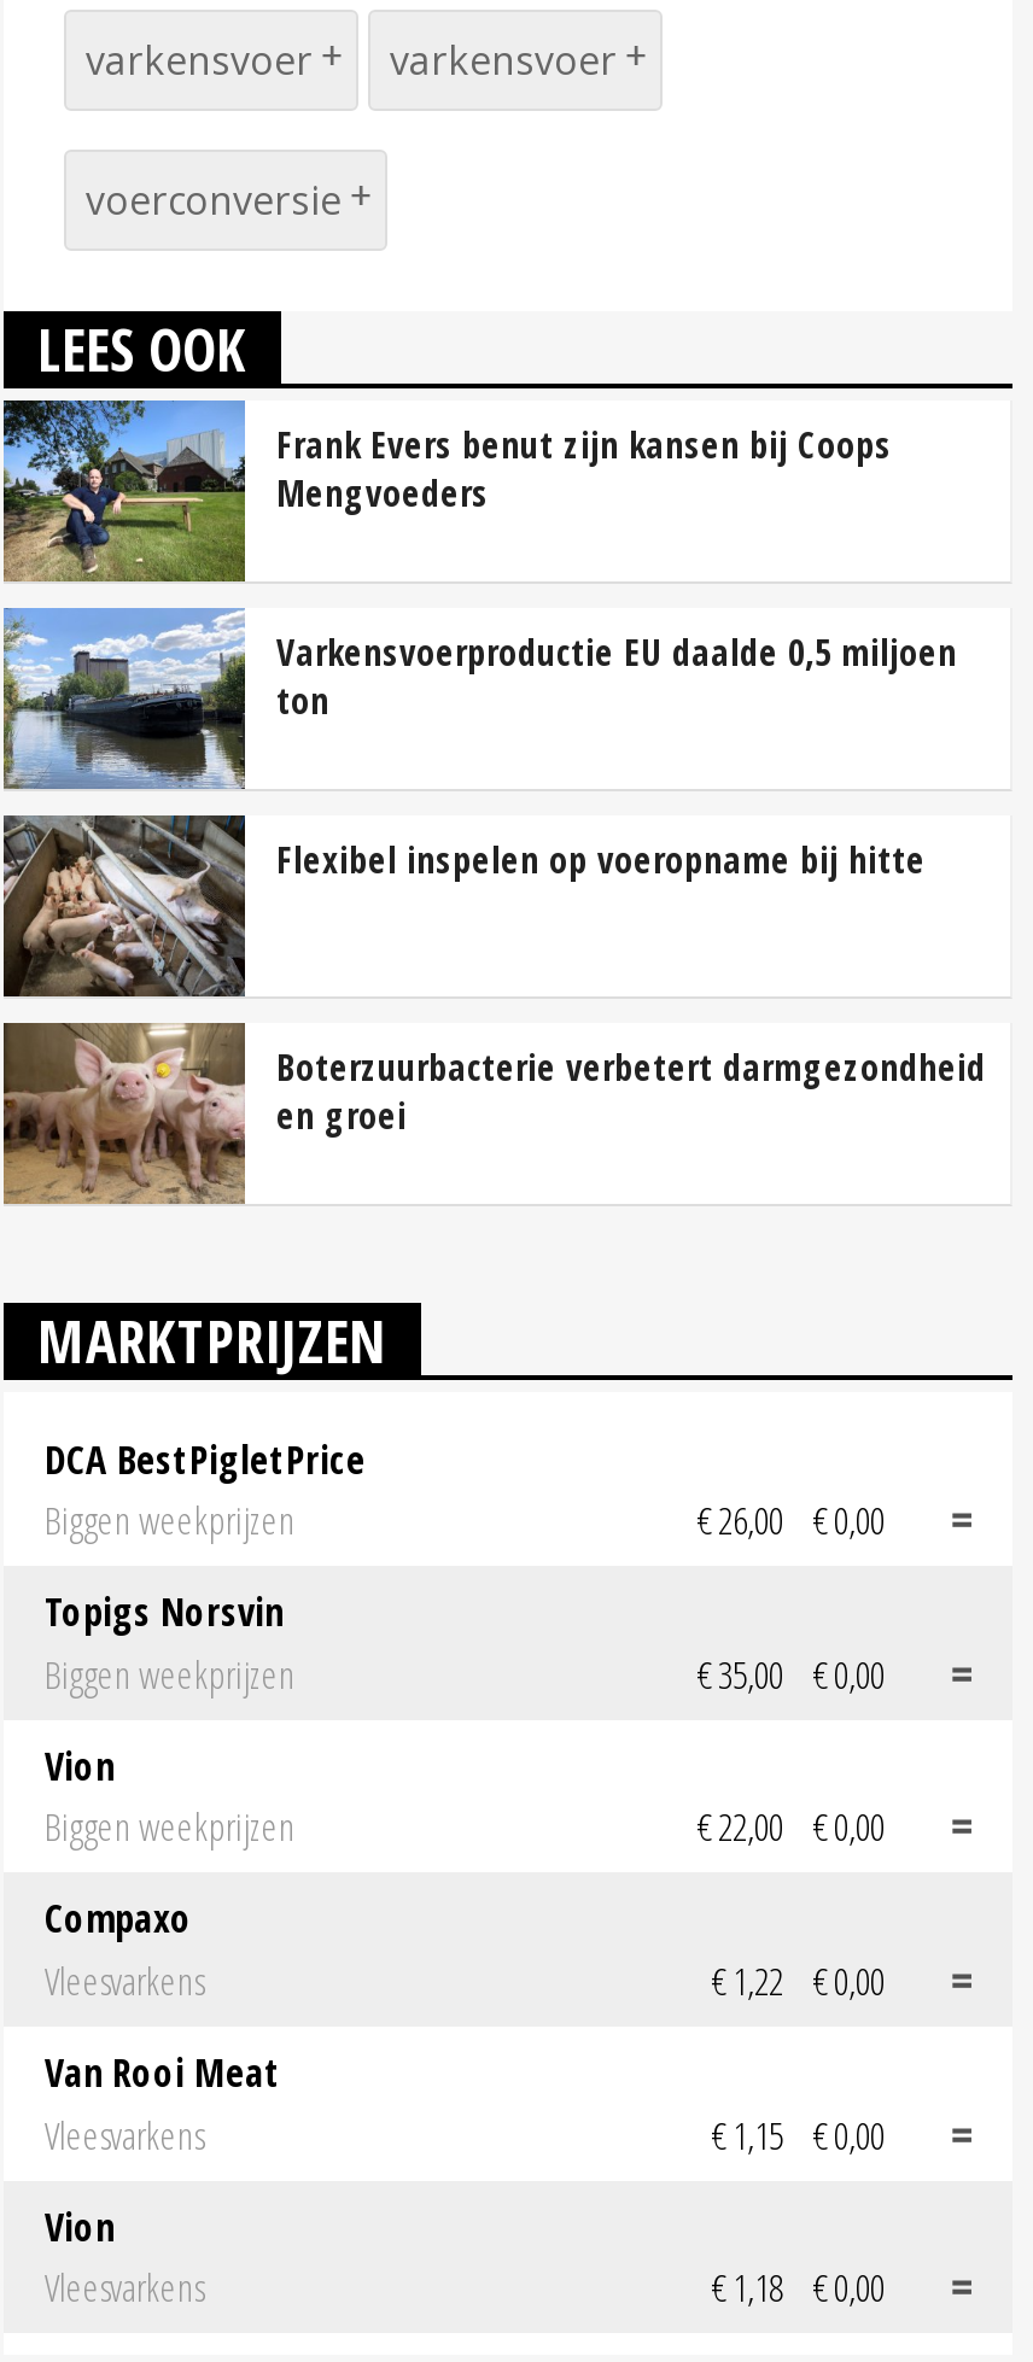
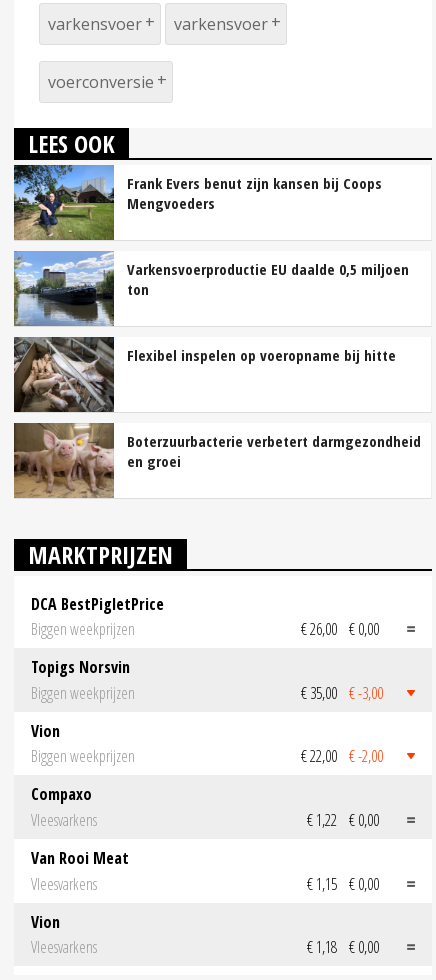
[696,1647,885,1700] € 35,00 € 0,00 -> [301,682,383,704] € 35,00 € -3,00
[696,1801,885,1854] € 22,00 € 0,00 -> [301,745,383,767] € 22,00 € -2,00

